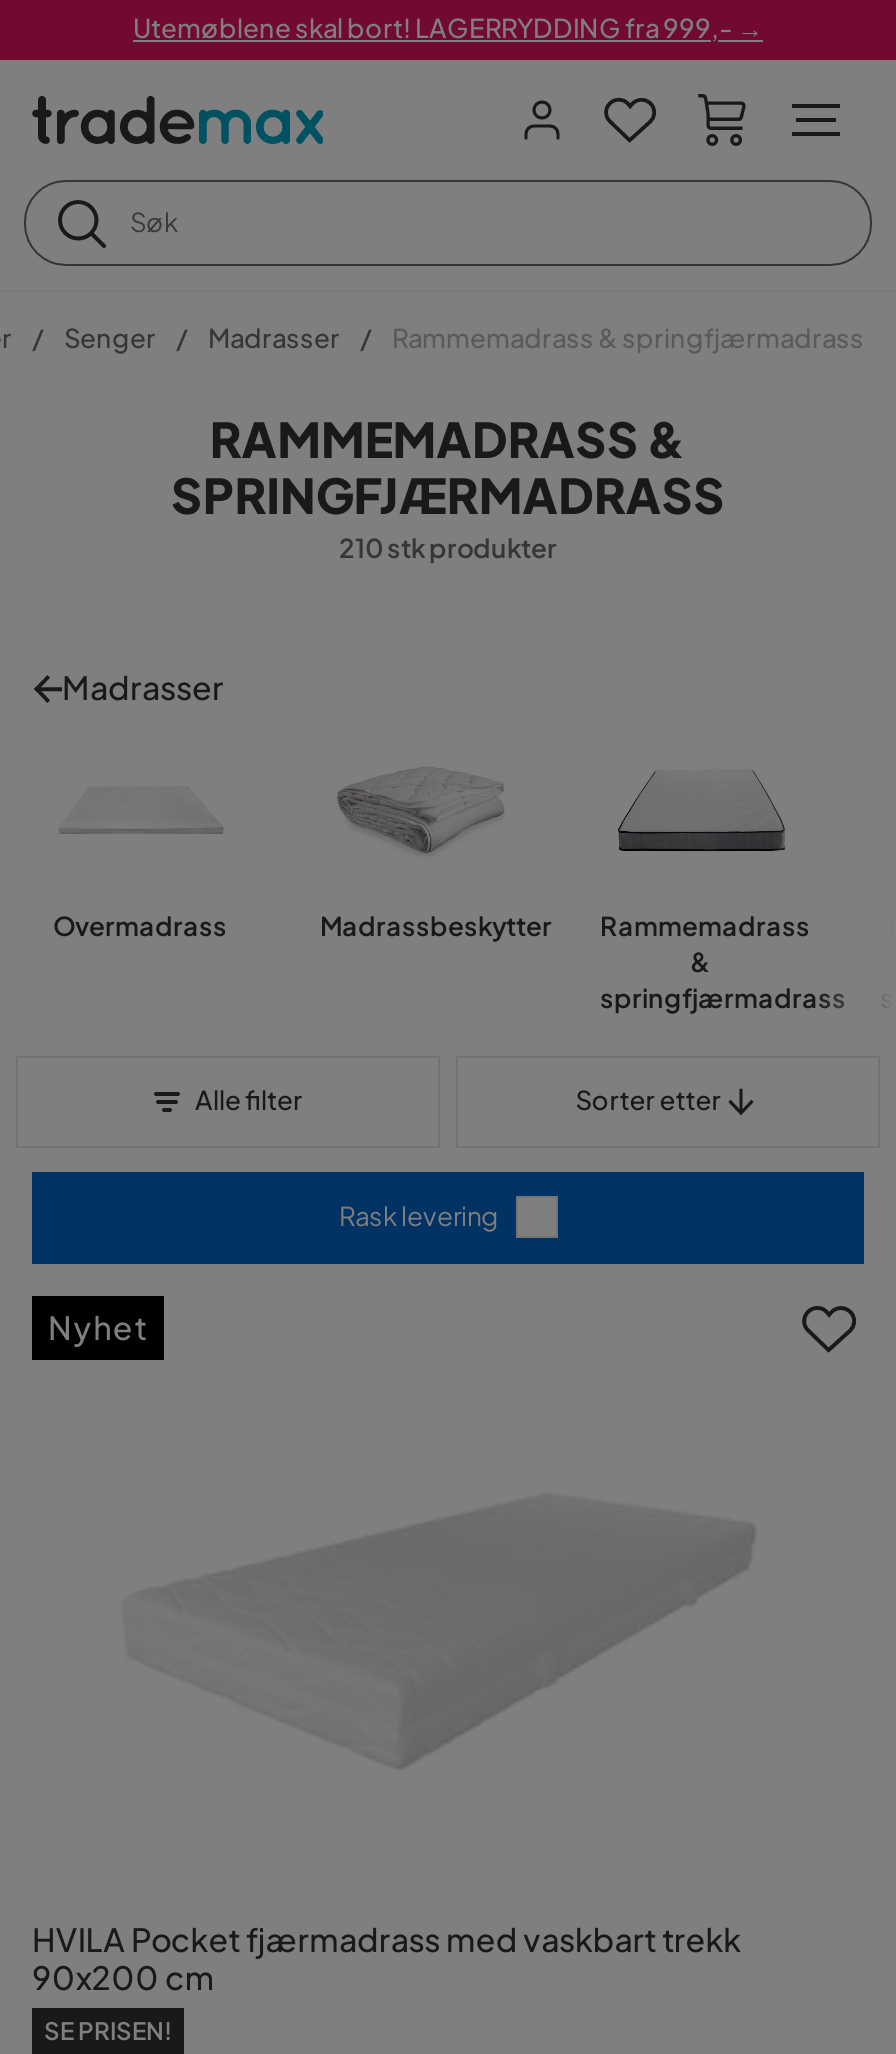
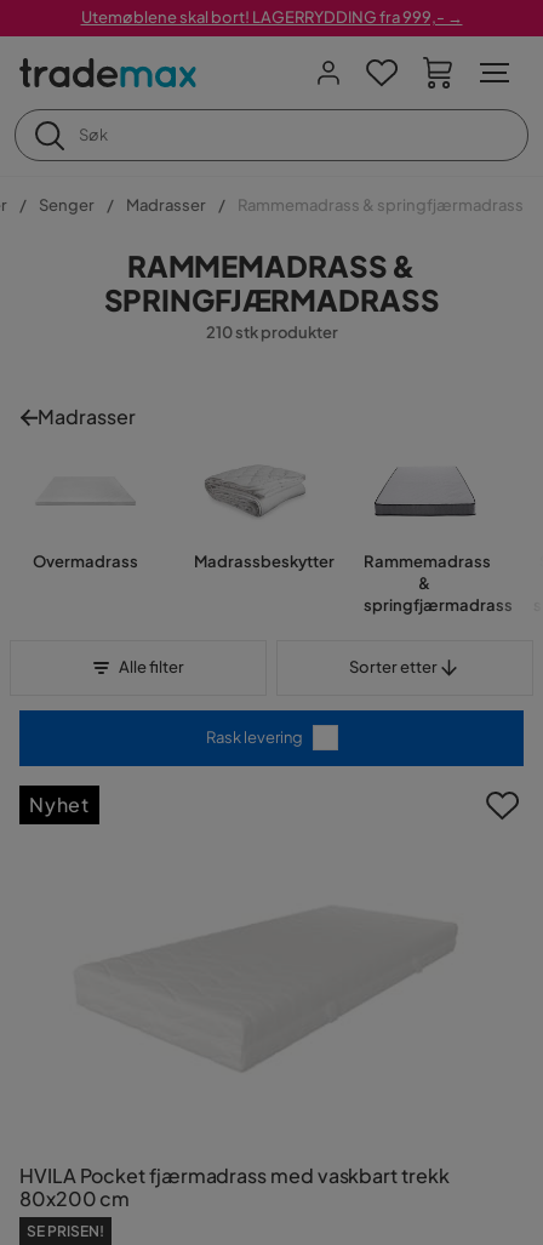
[32,1955,215,1997] 90x200 cm -> [19,1185,130,1210] 80x200 cm

